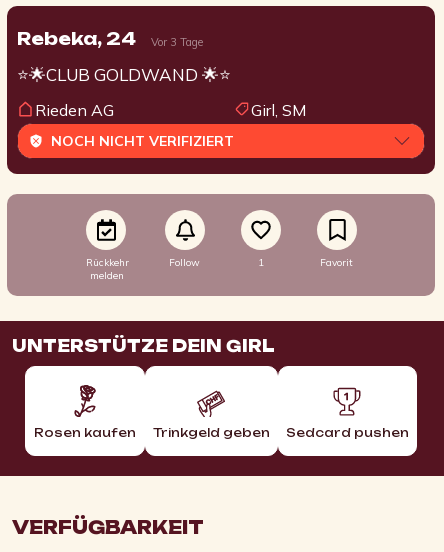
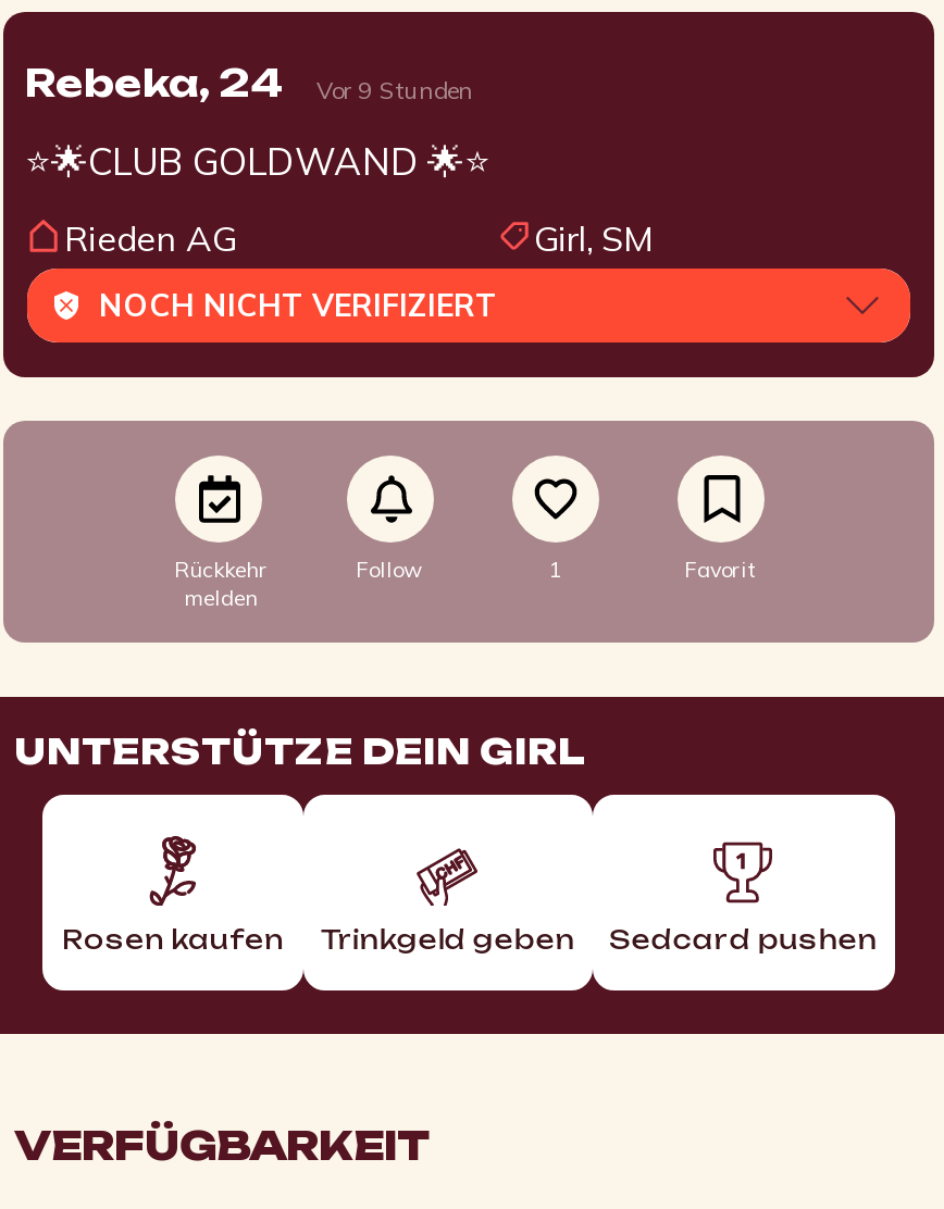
[17,28,203,49] Rebeka, 24 Vor 3 Tage -> [25,60,473,105] Rebeka, 24 Vor 9 Stunden

